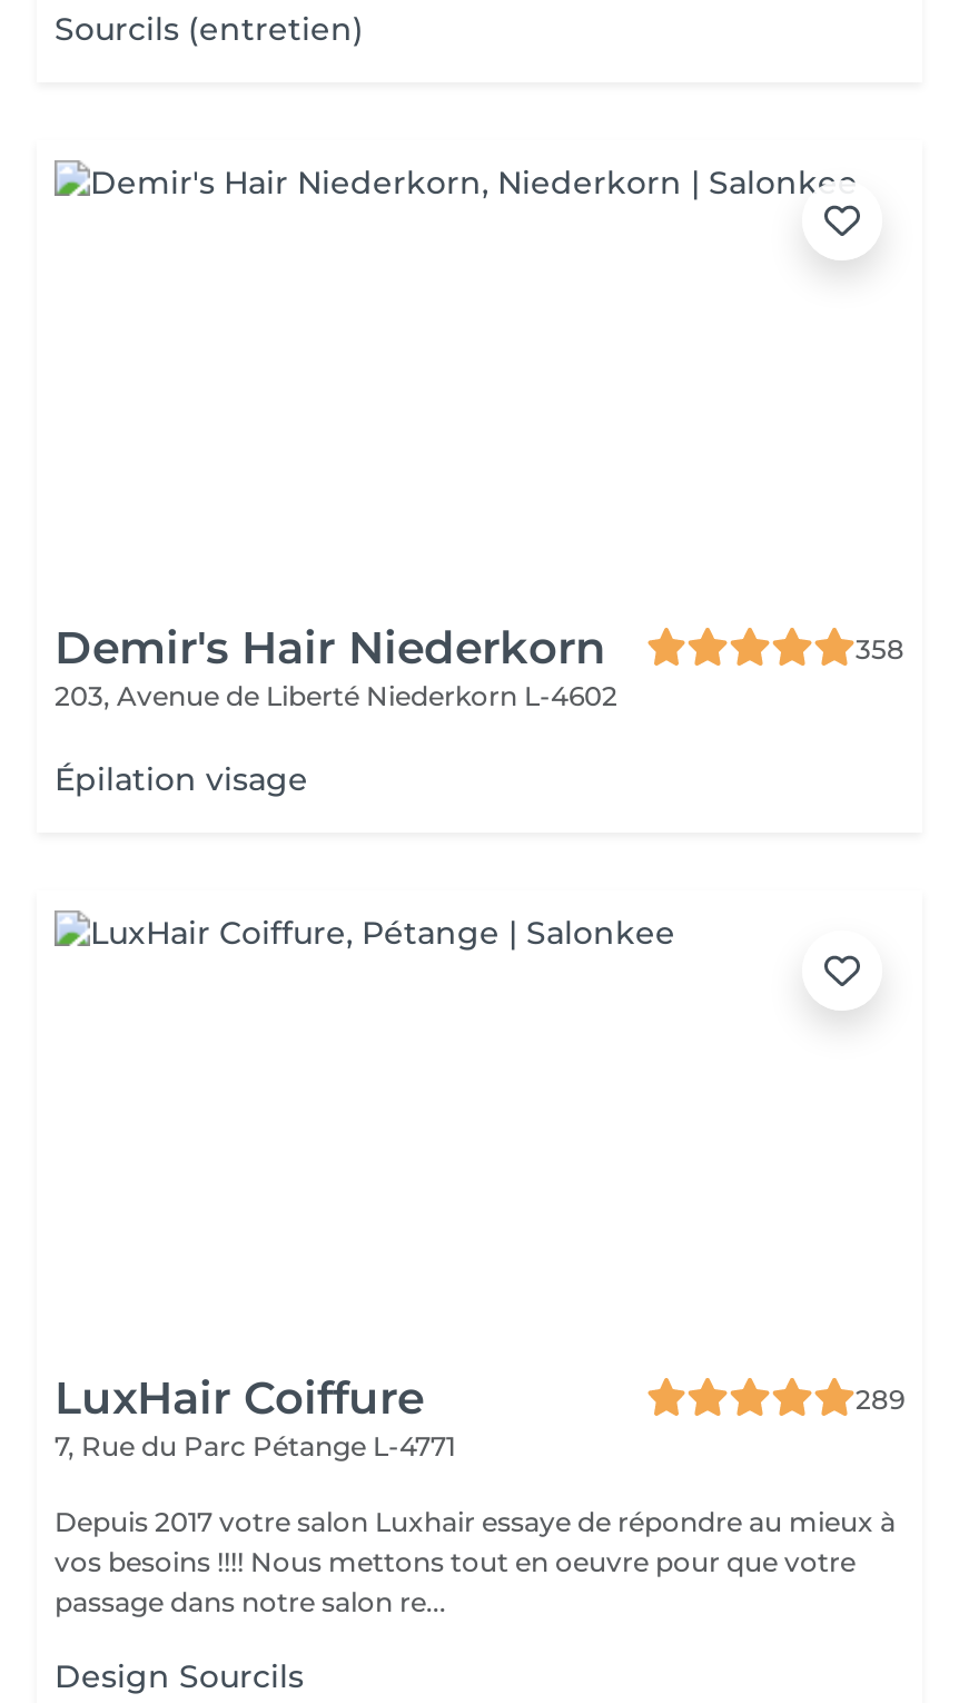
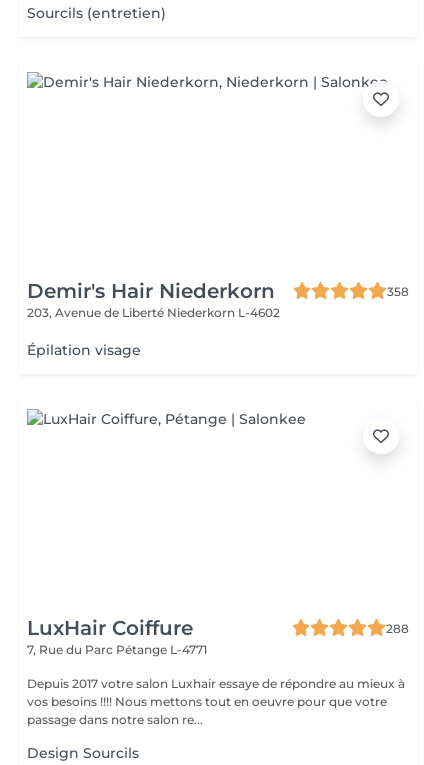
[856,1382,904,1416] 289 -> [386,621,409,636] 288

